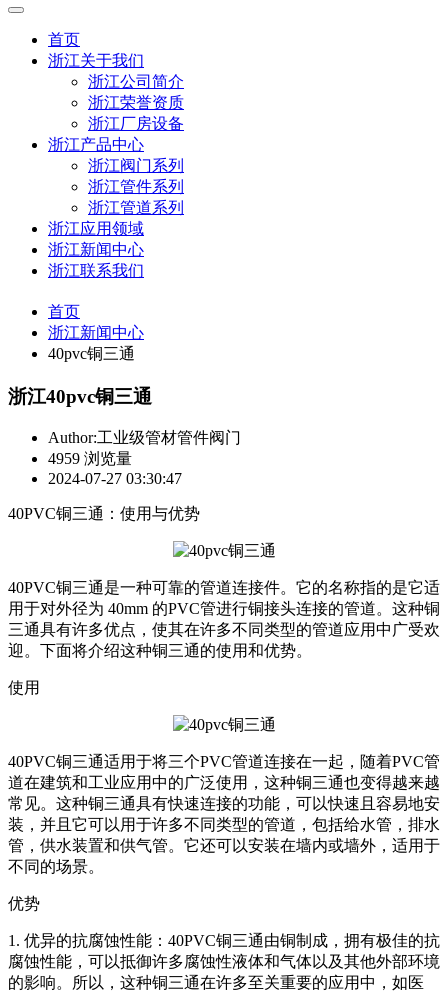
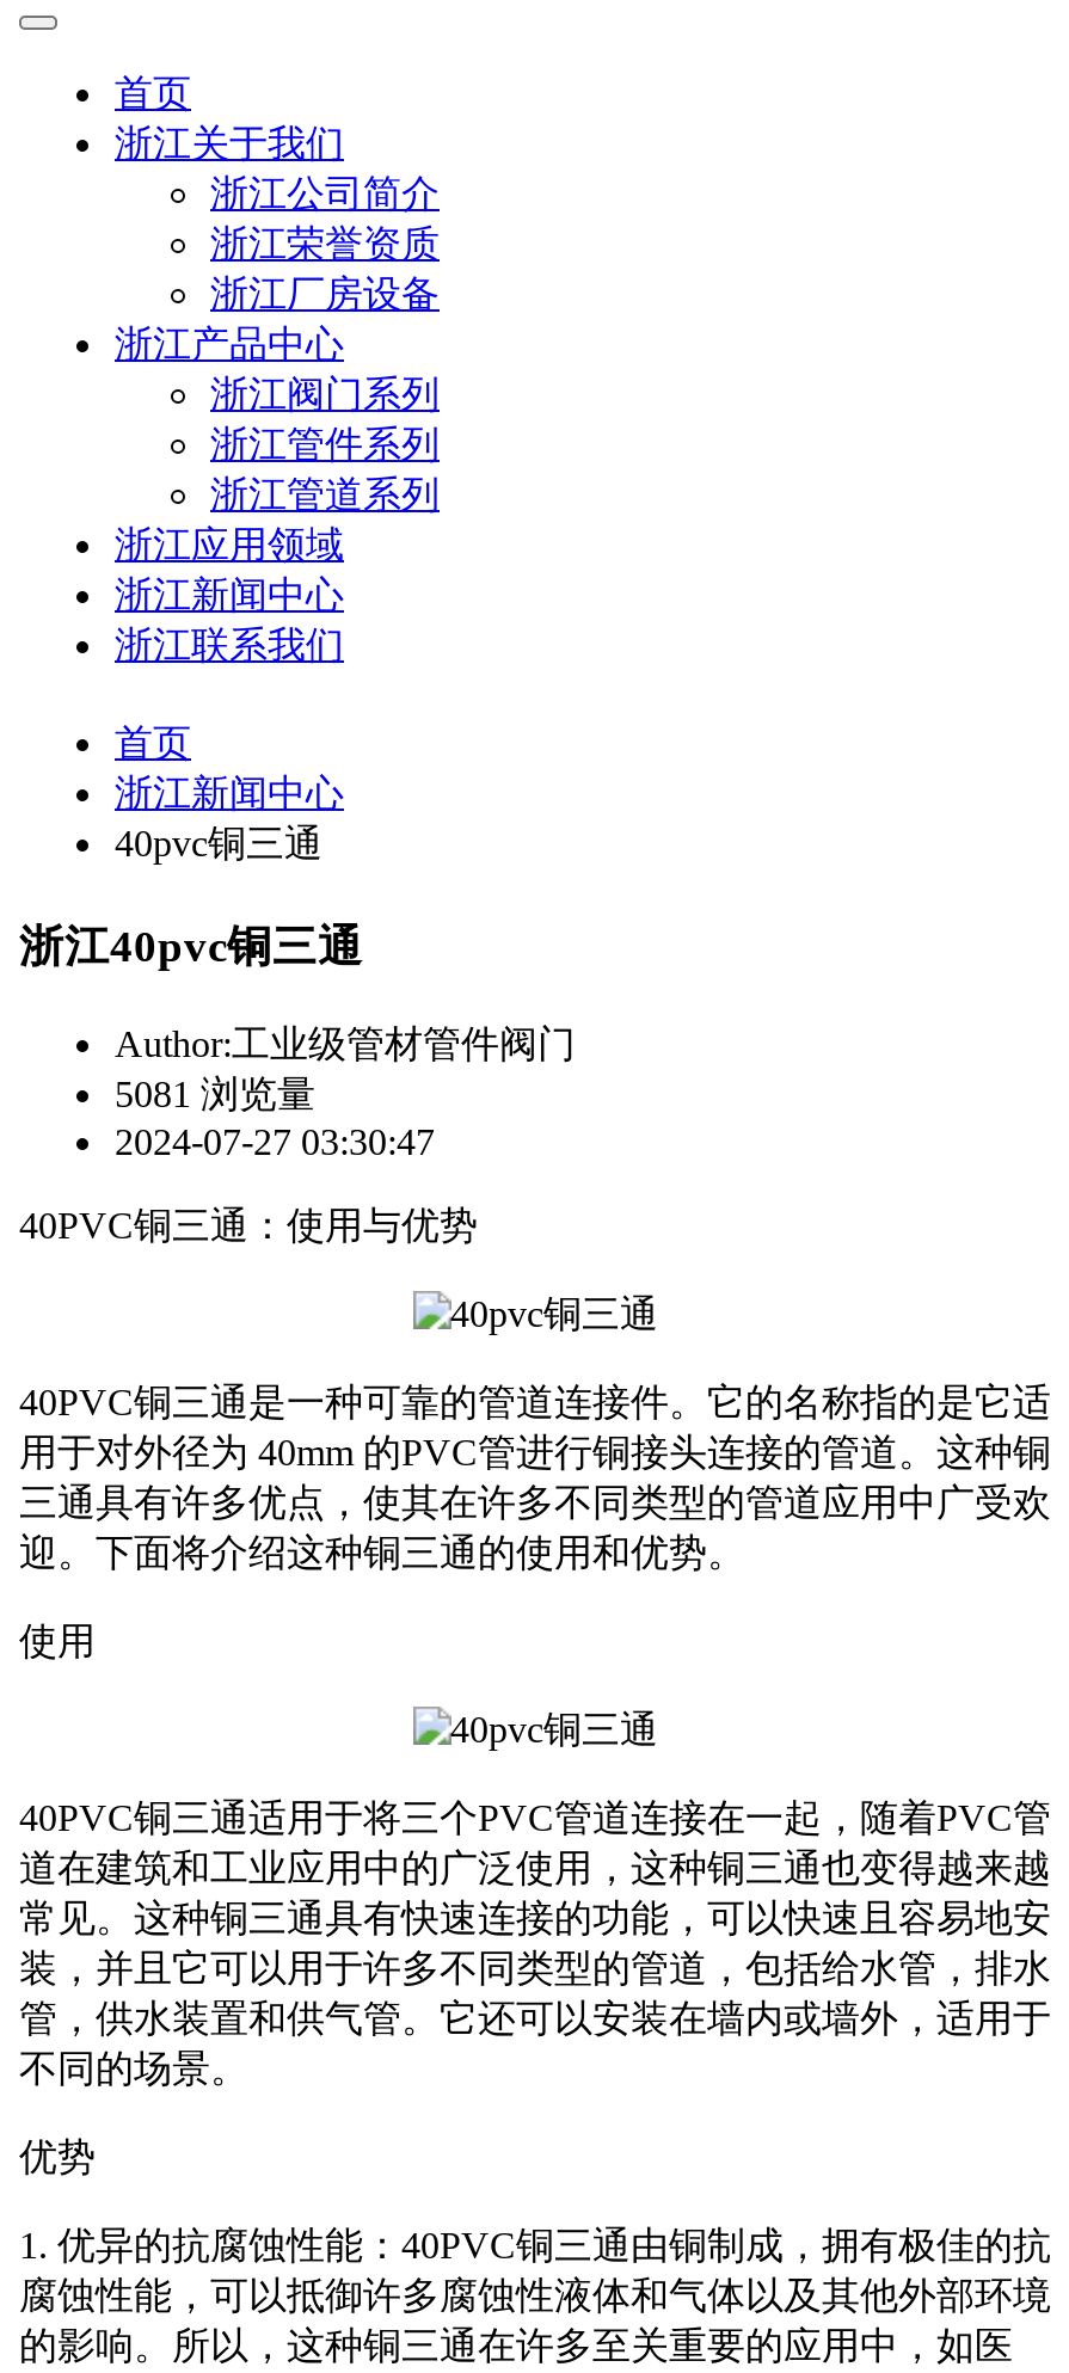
[48,450,132,467] 4959 浏览量 -> [115,1074,315,1115] 5081 浏览量

